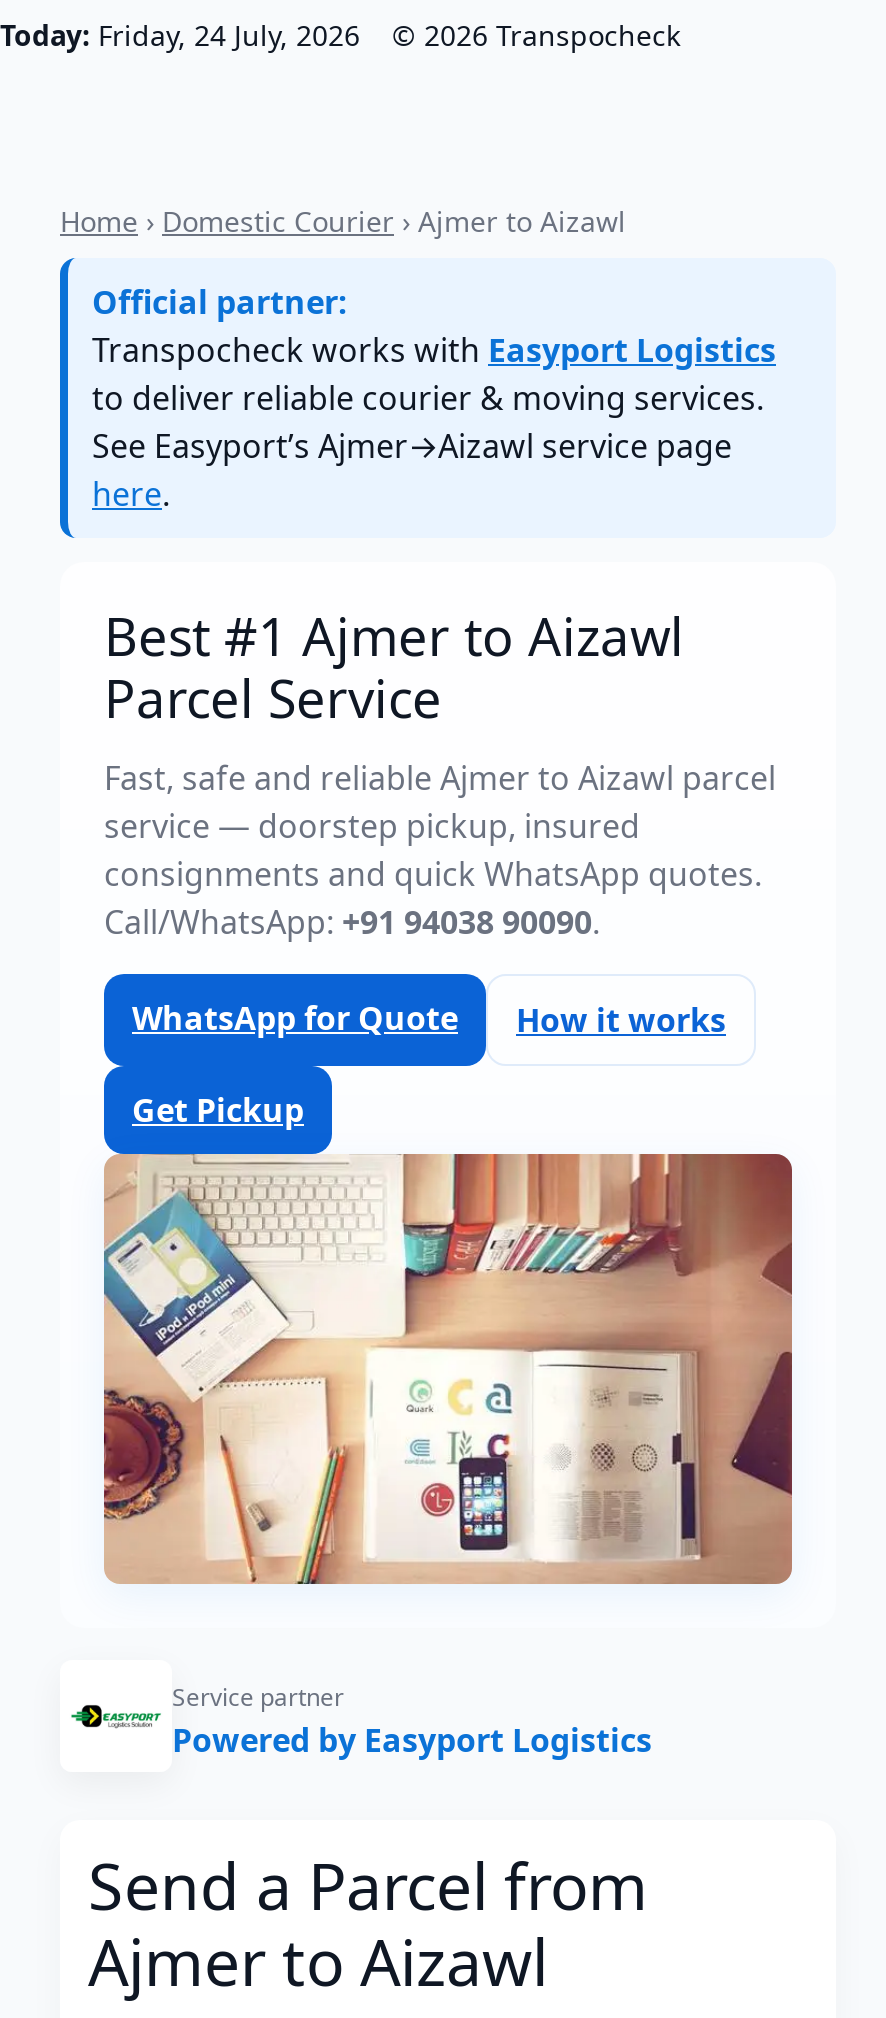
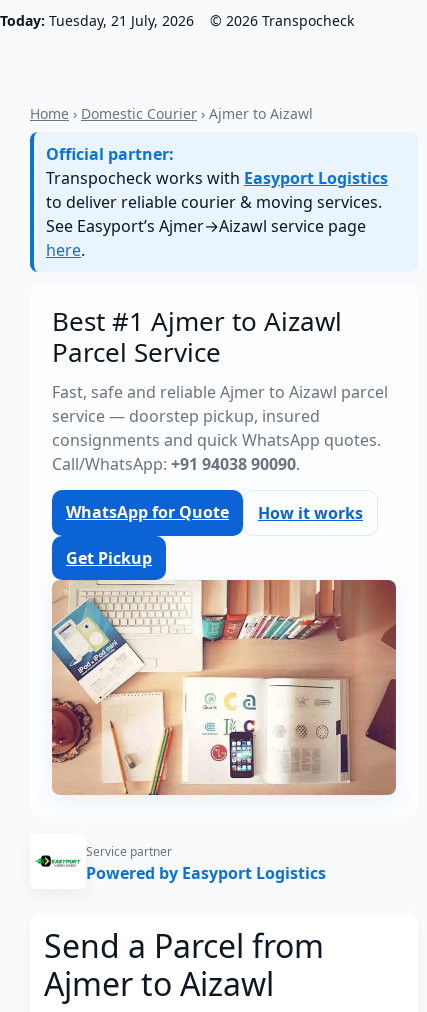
[0,16,360,54] Today: Friday, 24 July, 2026 -> [0,11,194,30] Today: Tuesday, 21 July, 2026

